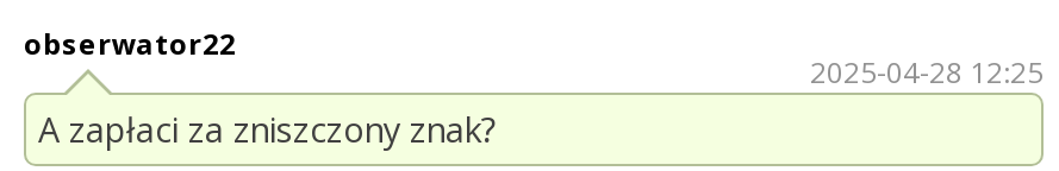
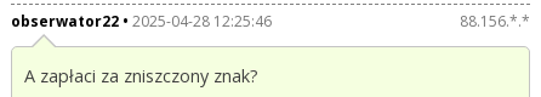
[810,52,1044,92] 2025-04-28 12:25 -> [132,11,530,31] 2025-04-28 12:25:46 | 88.156.*.*

